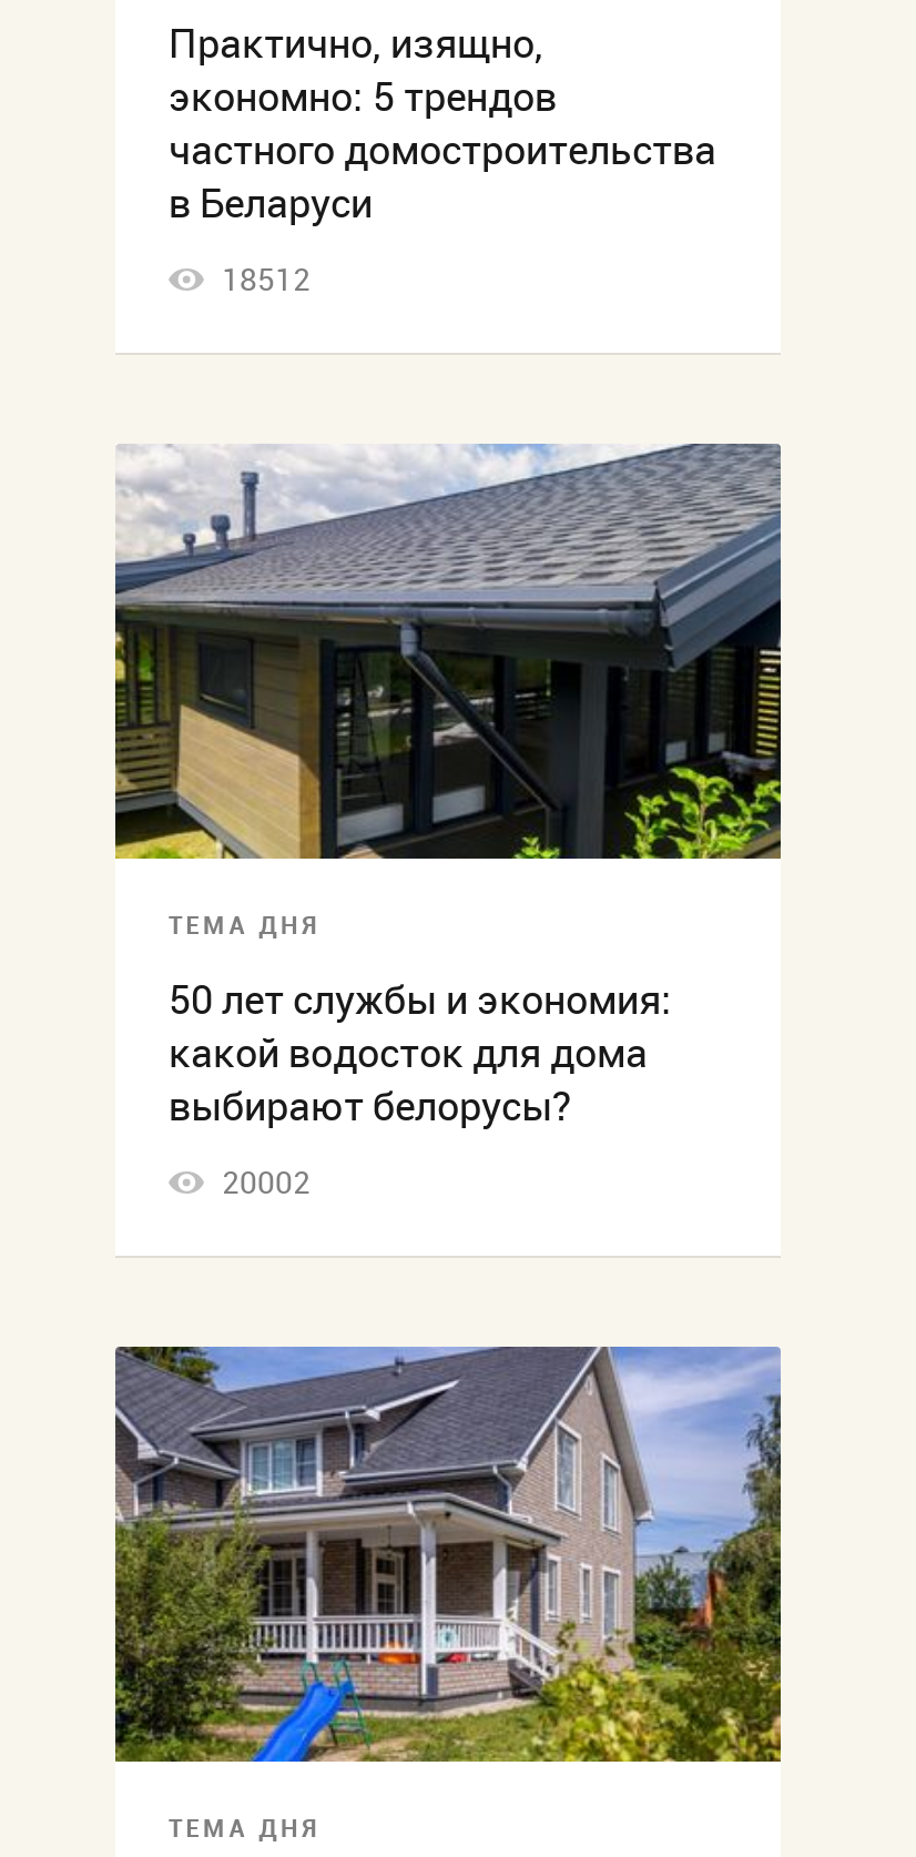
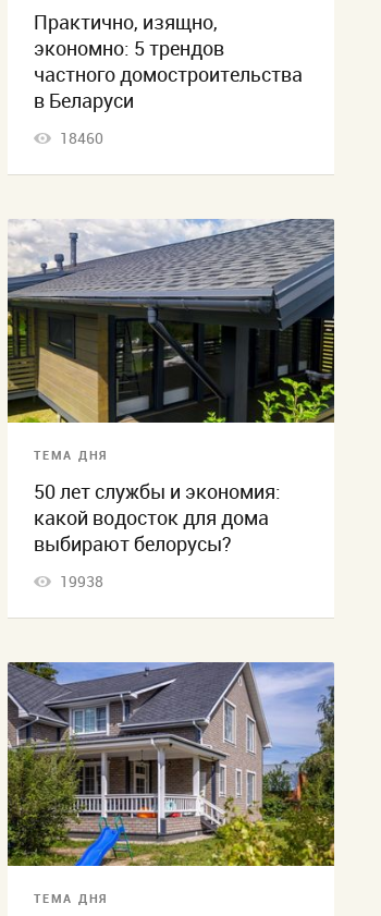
[222,262,311,297] 18512 -> [60,130,103,147] 18460
[222,1165,311,1200] 20002 -> [60,573,103,590] 19938

